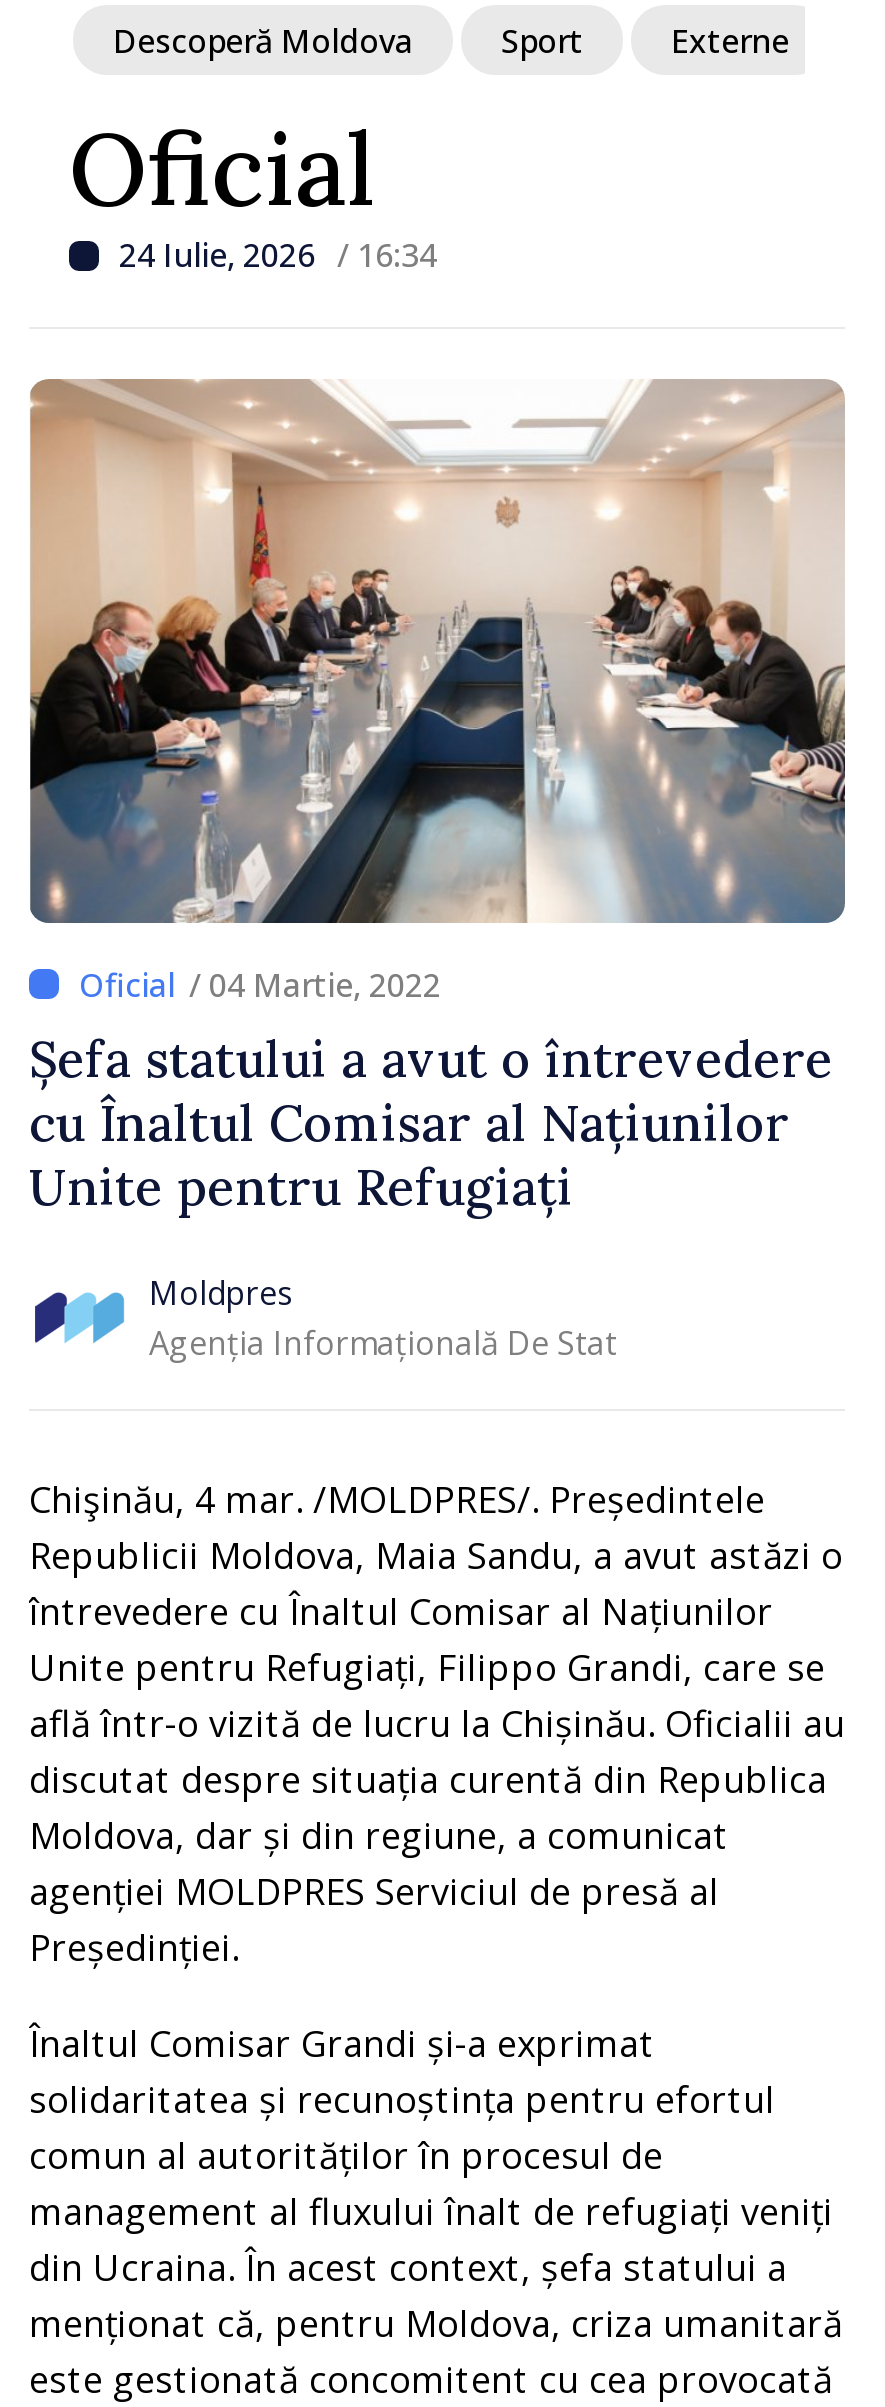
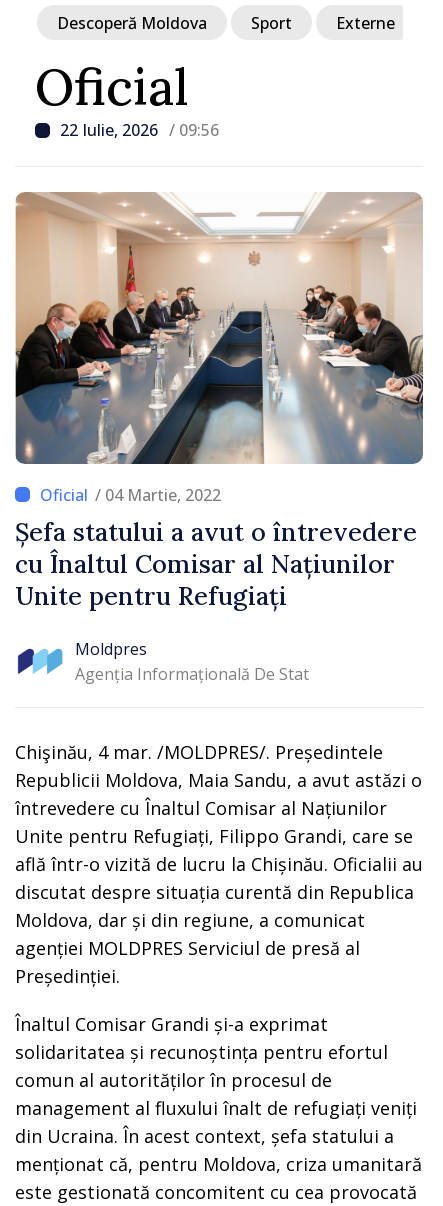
[119,233,437,277] 24 Iulie, 2026 / 16:34 -> [60,119,219,141] 22 Iulie, 2026 / 09:56

